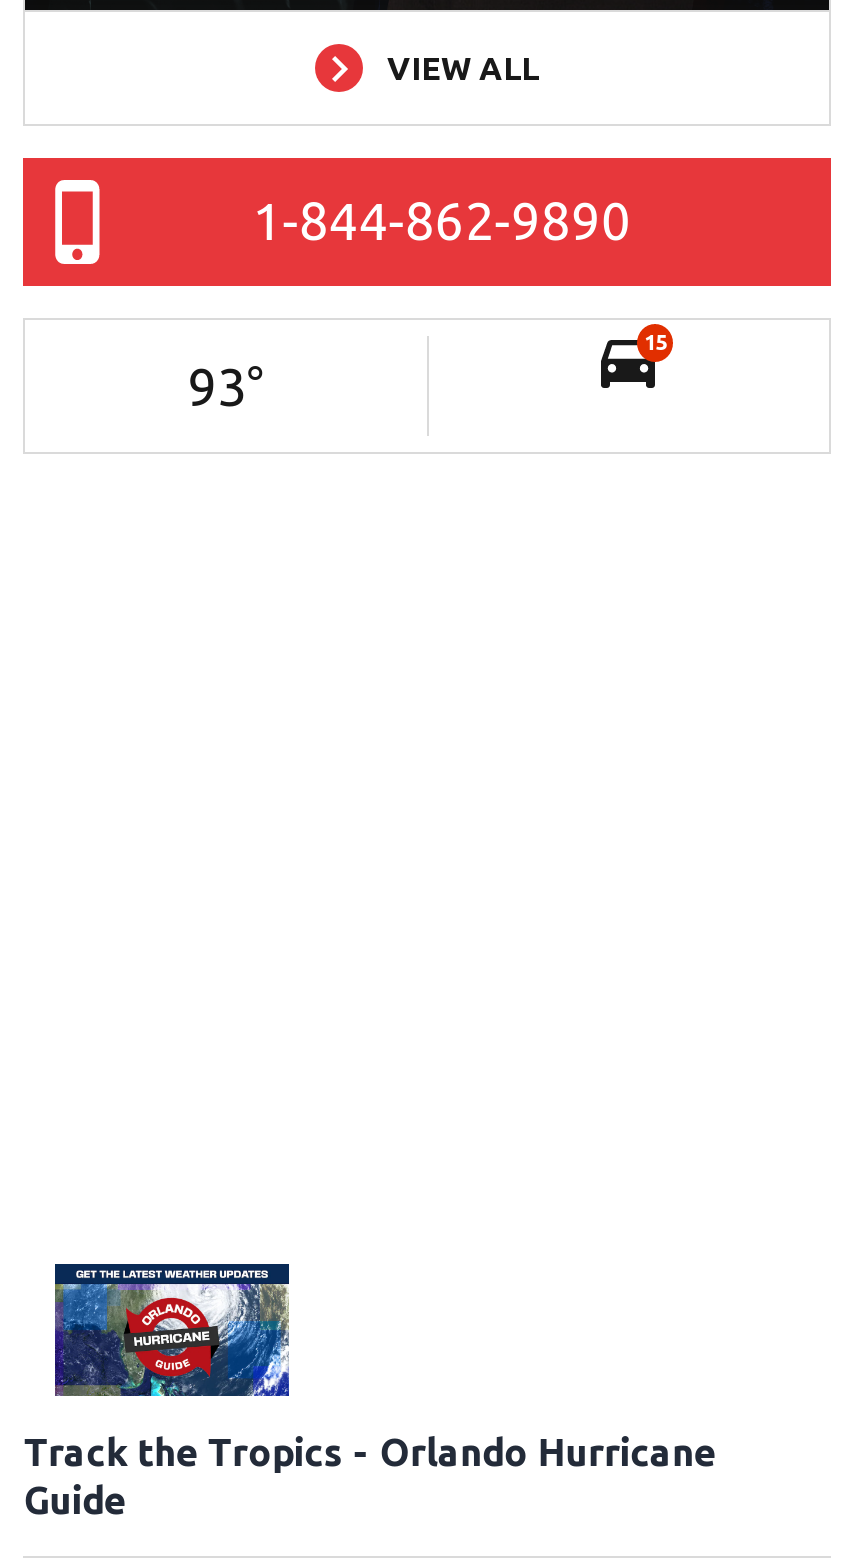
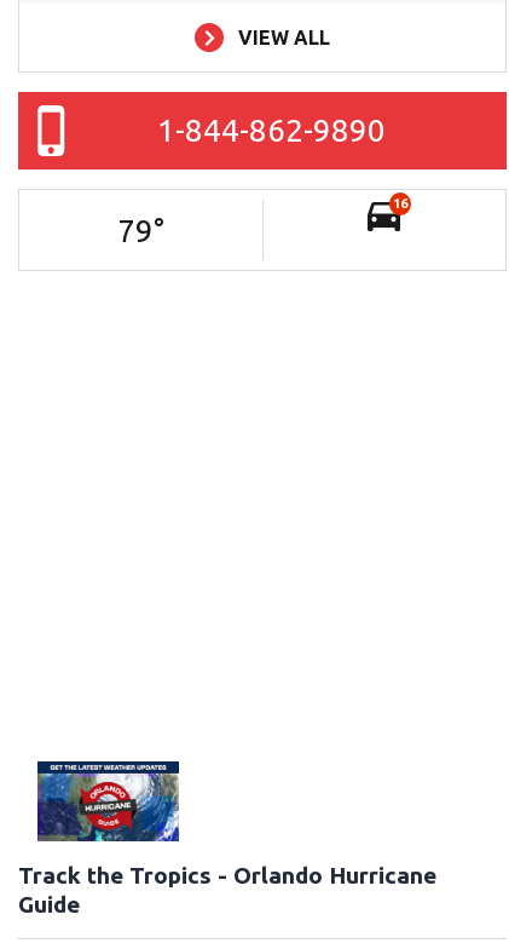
[644,331,668,355] 15 -> [393,197,408,211] 16
[187,358,265,416] 93° -> [117,213,165,248] 79°

